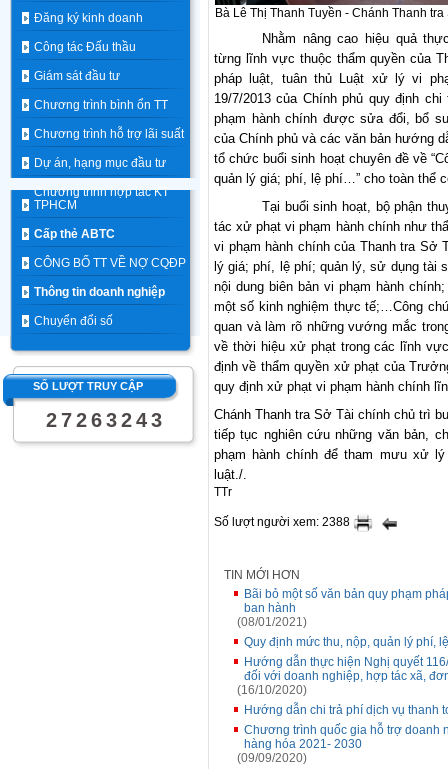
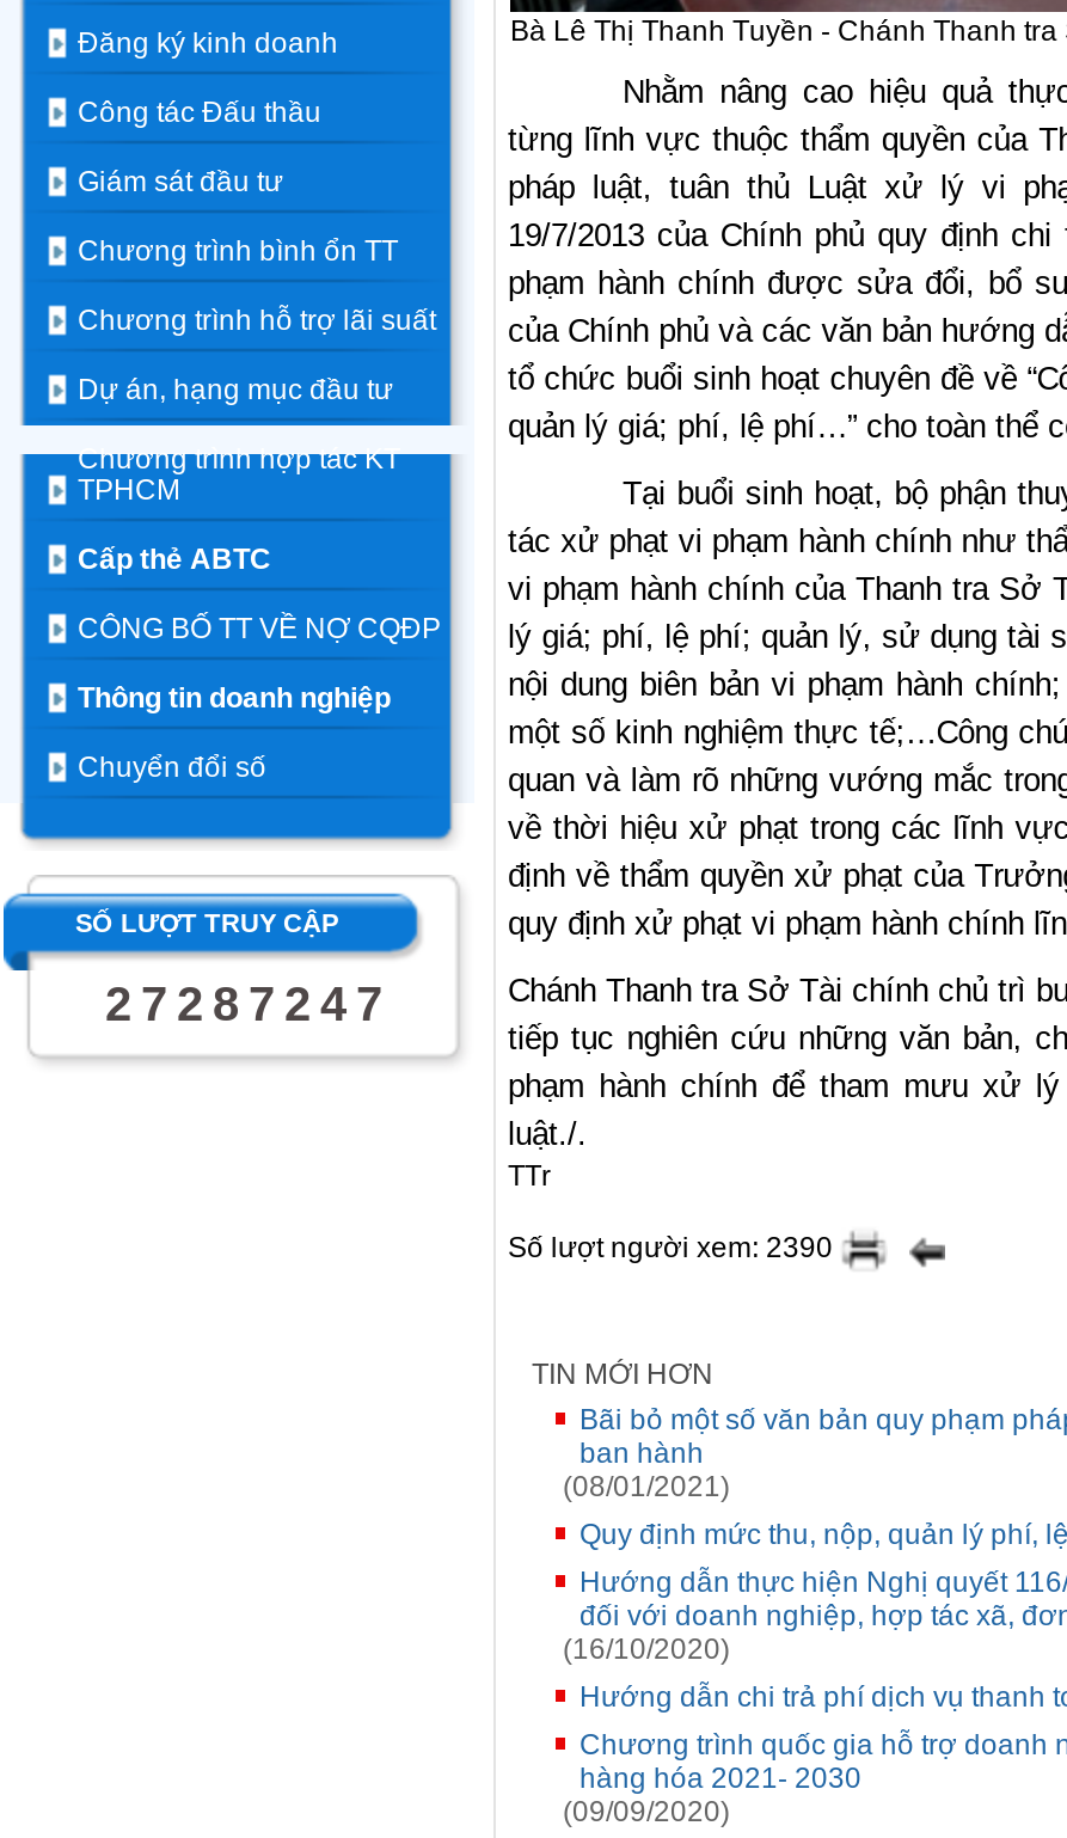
[45,409,161,431] 2 7 2 6 3 2 4 3 -> [105,978,382,1030] 2 7 2 8 7 2 4 7
[214,515,353,529] Số lượt người xem: 2388 -> [508,1231,840,1265] Số lượt người xem: 2390

